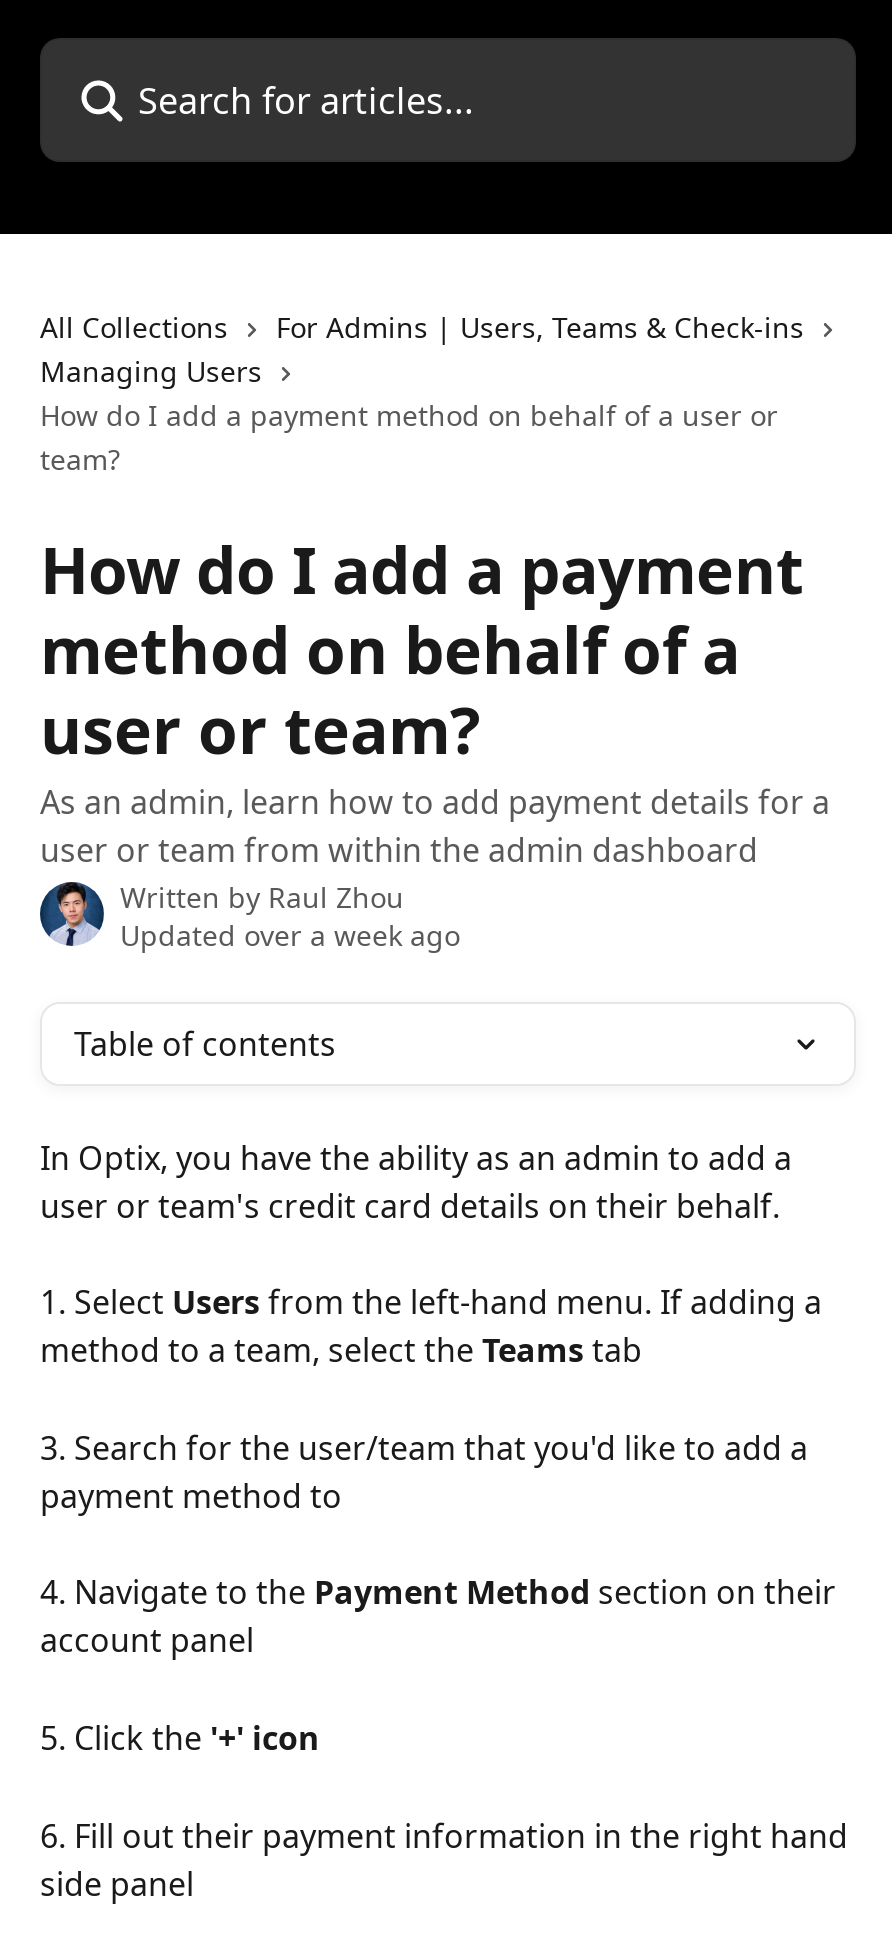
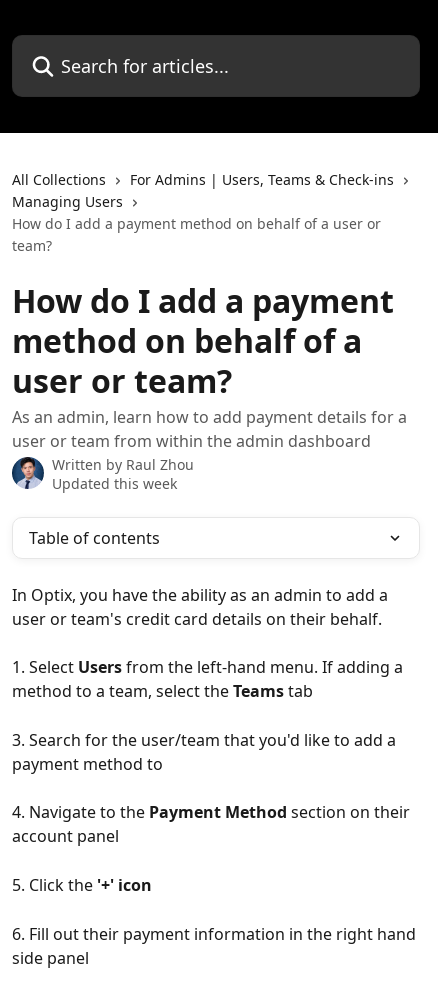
[120,916,460,954] Updated over a week ago -> [52,474,177,493] Updated this week

